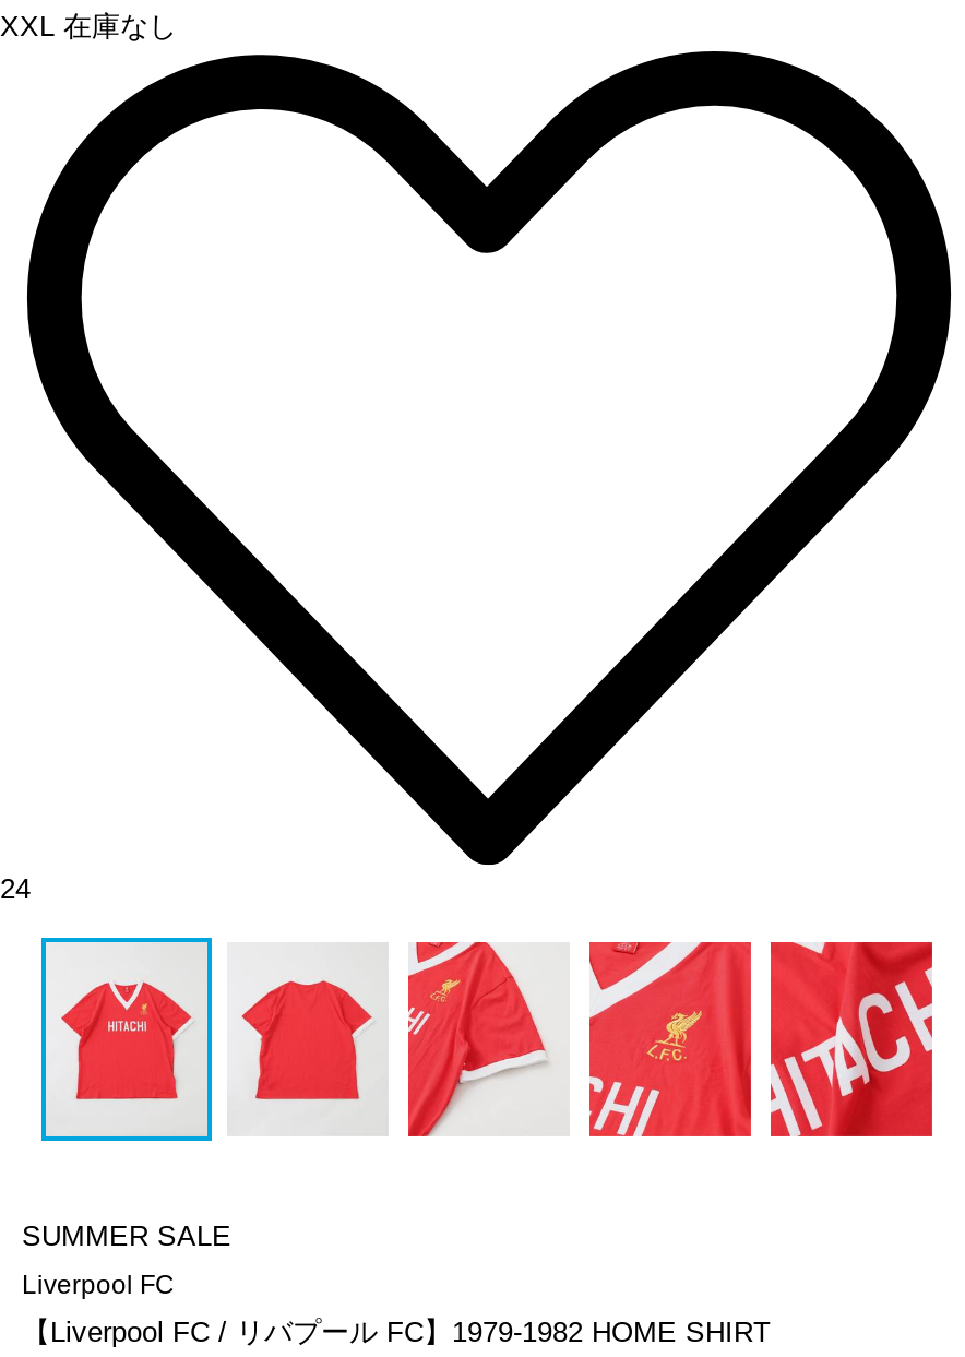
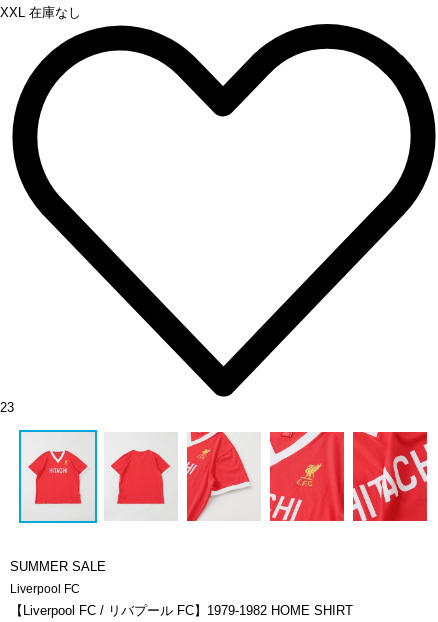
[0,873,31,906] 24 -> [0,400,14,415] 23

